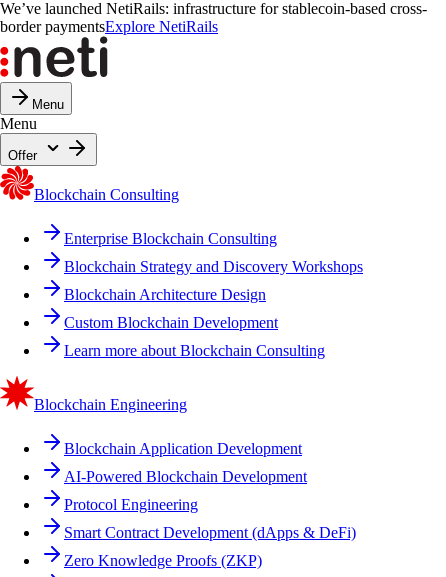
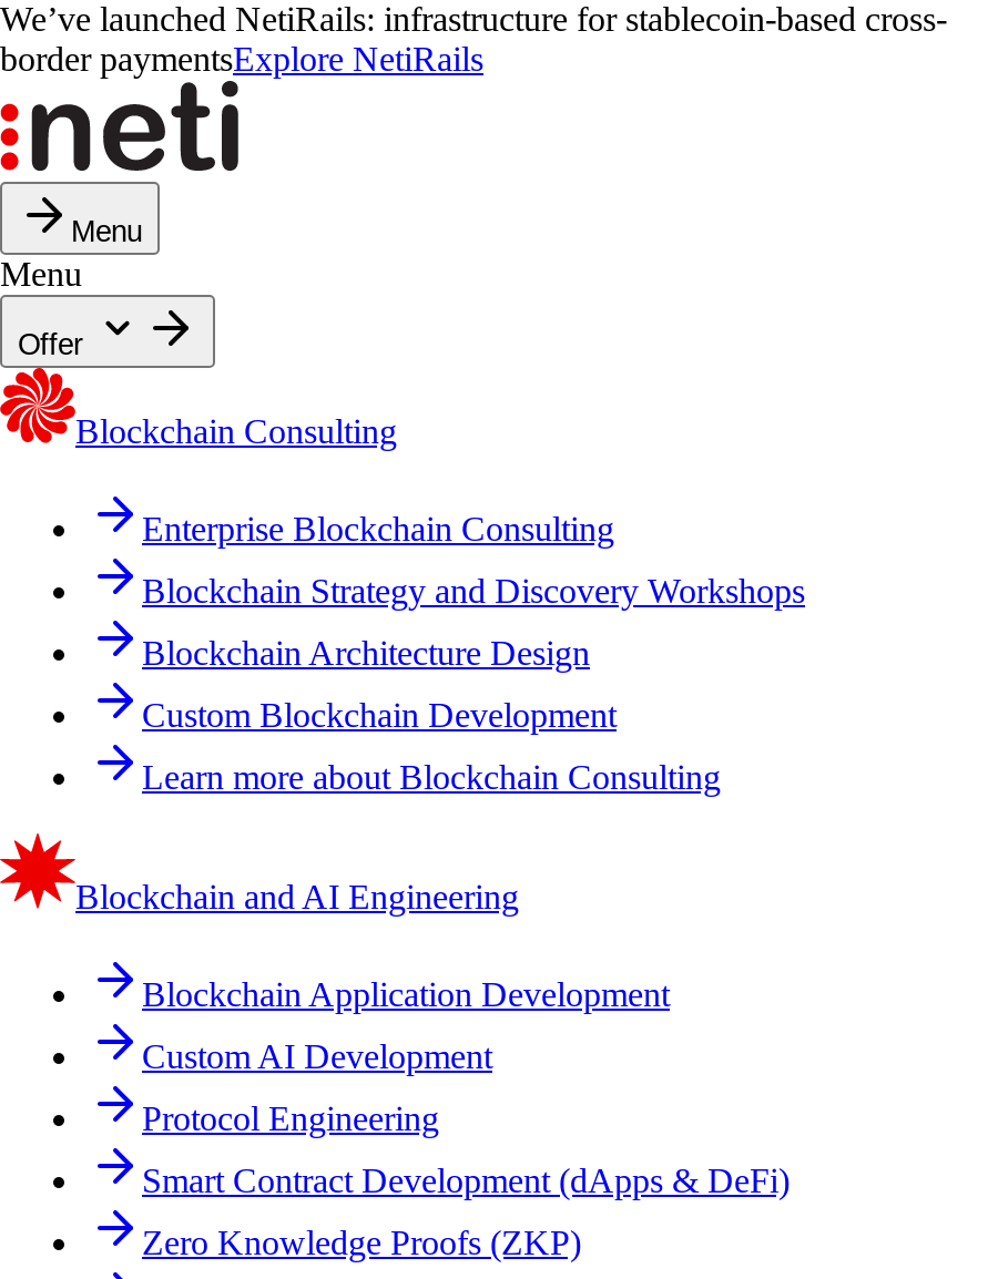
[34,396,187,413] Blockchain Engineering -> [75,878,519,915] Blockchain and AI Engineering
[64,468,307,485] AI-Powered Blockchain Development -> [142,1037,492,1075] Custom AI Development

